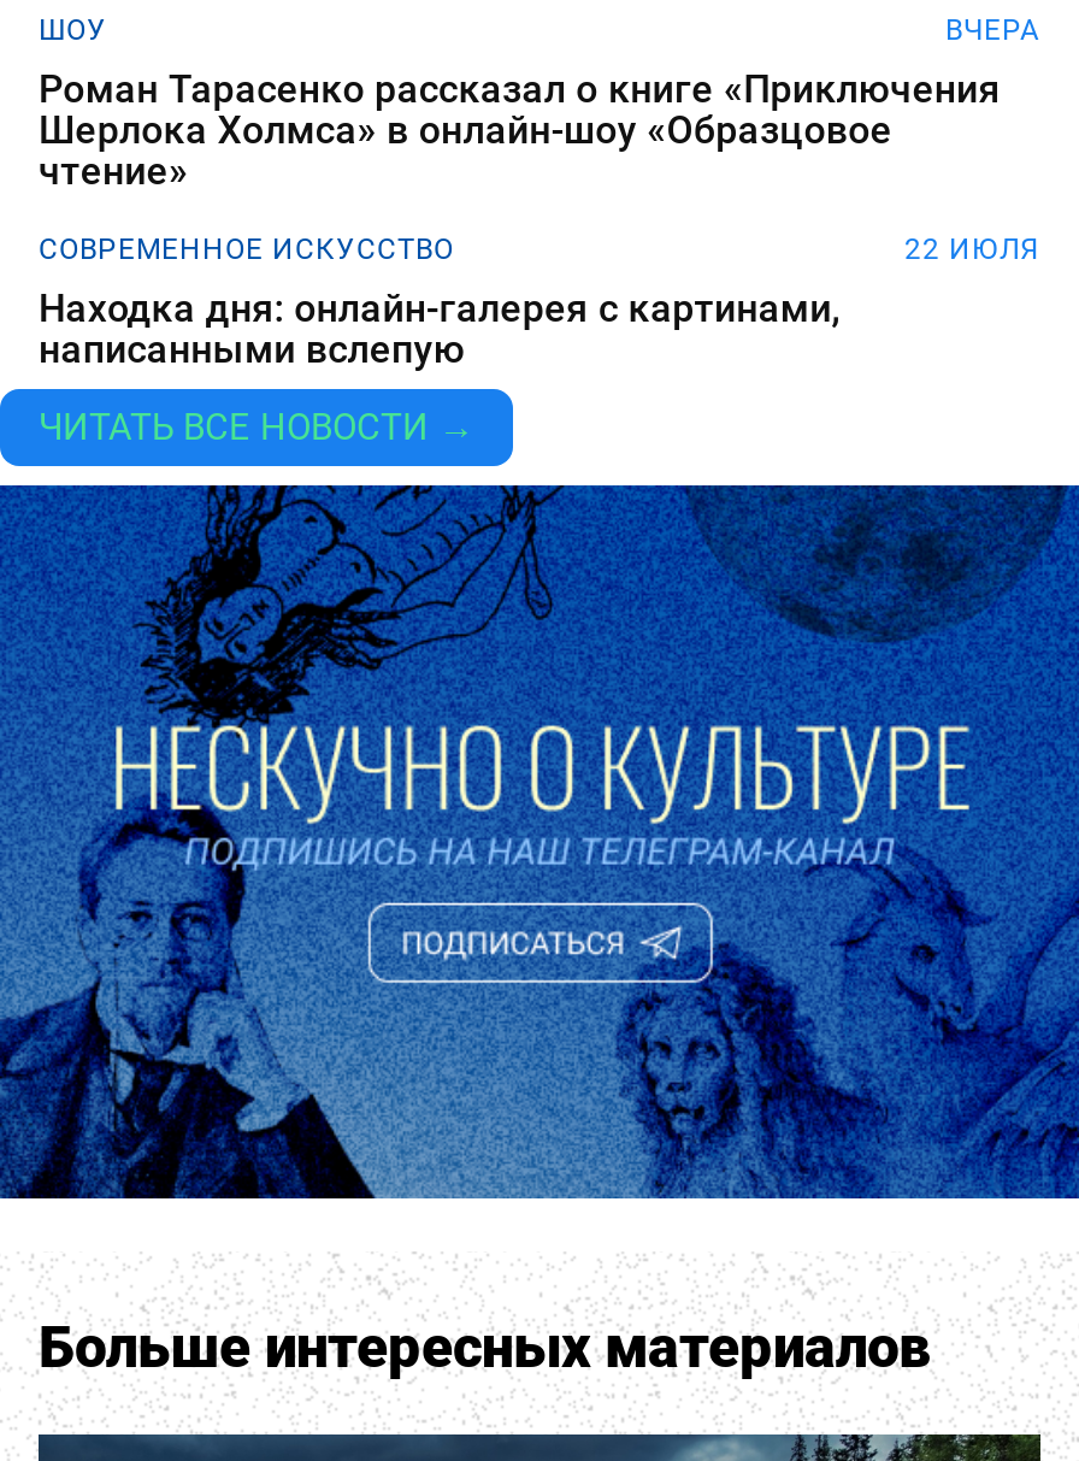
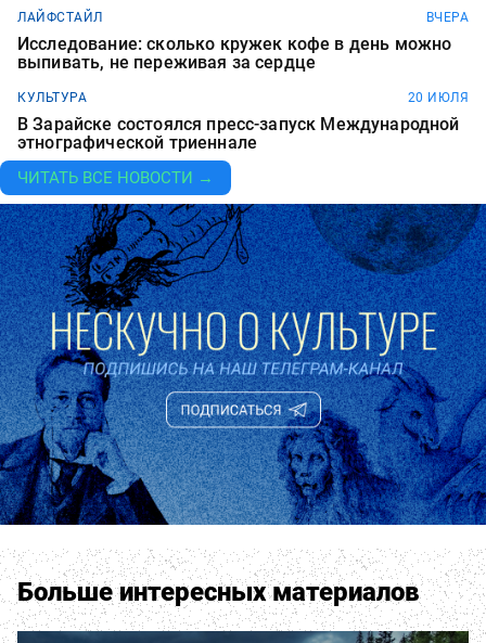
[39,14,107,47] ШОУ -> [17,10,103,25] ЛАЙФСТАЙЛ
[39,67,1000,194] Роман Тарасенко рассказал о книге «Приключения | Шерлока Холмса» в онлайн-шоу «Образцовое | чтение» -> [17,34,452,73] Исследование: сколько кружек кофе в день можно | выпивать, не переживая за сердце
[39,233,1040,373] СОВРЕМЕННОЕ ИСКУССТВО | 22 ИЮЛЯ | Находка дня: онлайн-галерея с картинами, | написанными вслепую -> [17,90,469,153] КУЛЬТУРА | 20 ИЮЛЯ | В Зарайске состоялся пресс-запуск Международной | этнографической триеннале

